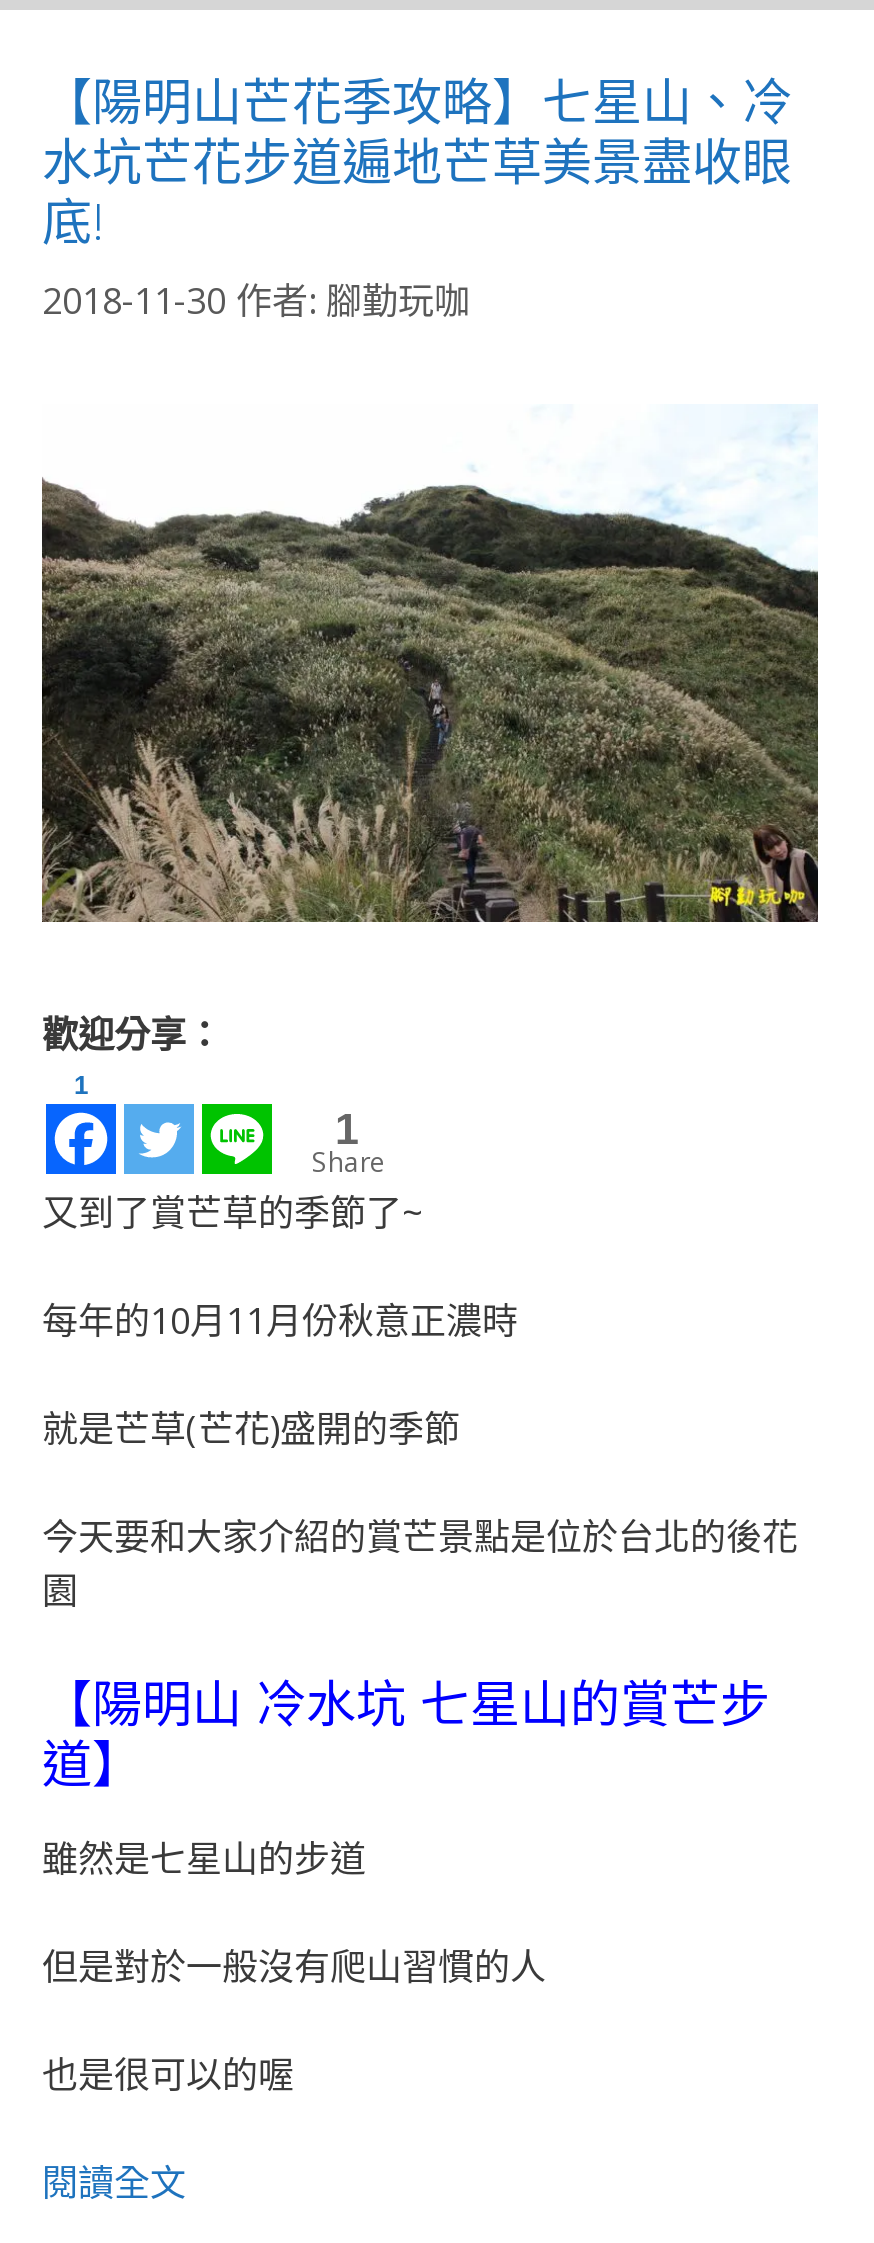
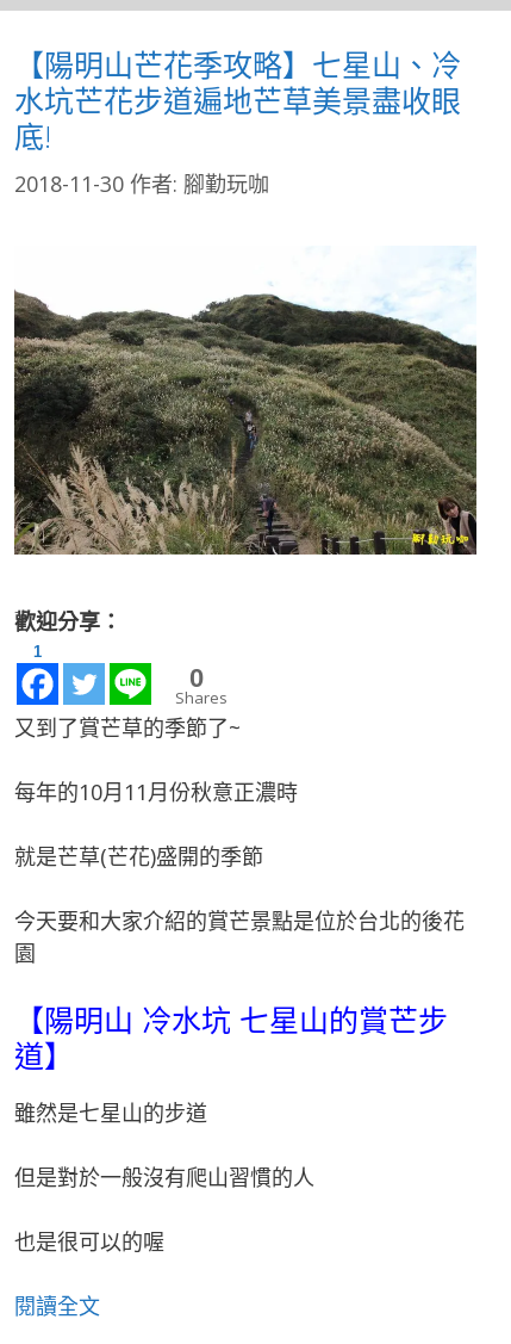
[312,1103,386,1179] 1 | Share -> [175,662,228,708] 0 | Shares

